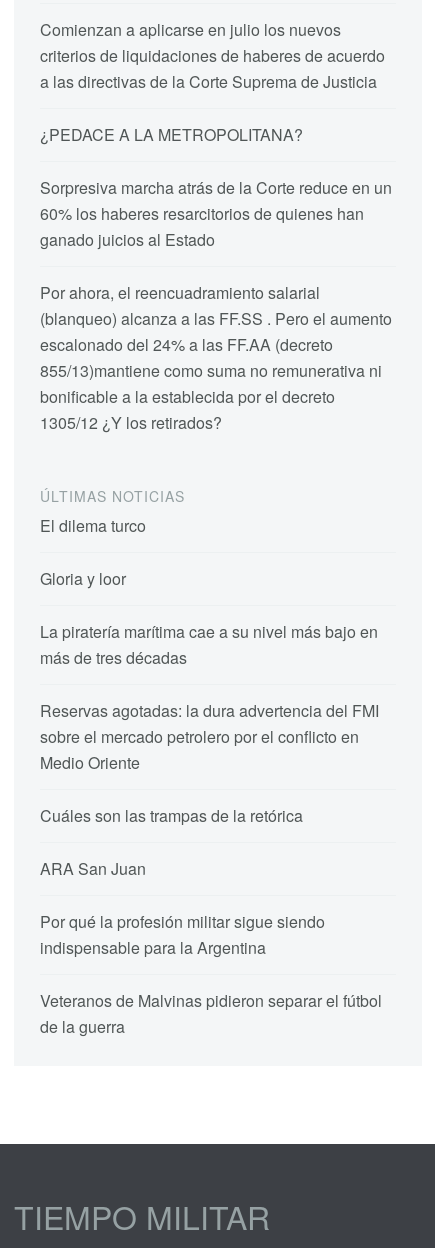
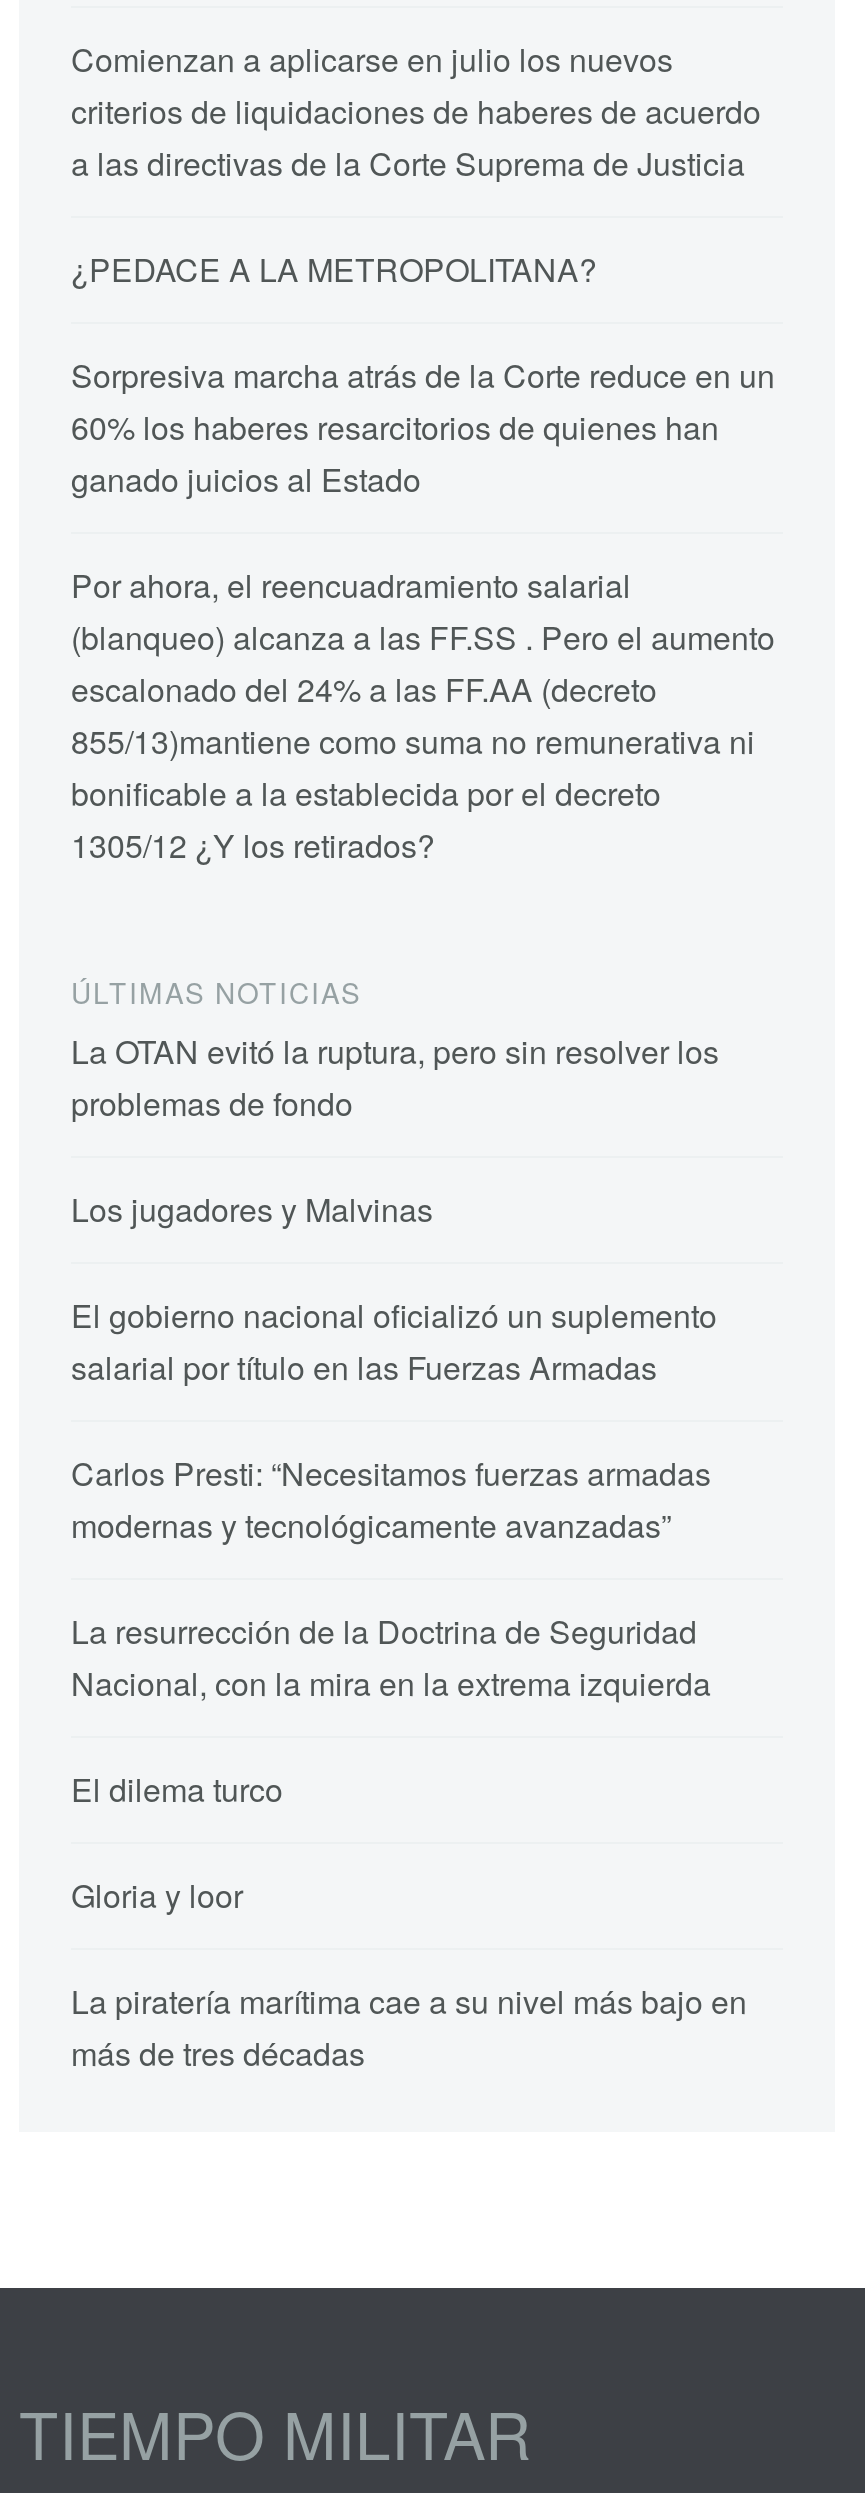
none -> [71,1029,719,1707] La OTAN evitó la ruptura, pero sin resolver los | problemas de fondo | Los jugadores y Malvinas | El gobierno nacional oficializó un suplemento | salarial por título en las Fuerzas Armadas | Carlos Presti: “Necesitamos fuerzas armadas | modernas y tecnológicamente avanzadas” | La resurrección de la Doctrina de Seguridad | Nacional, con la mira en la extrema izquierda
moved [40,514,378,669] -> [71,1767,747,2077]: El dilema turco | Gloria y loor | La piratería marítima cae a su nivel más bajo en | más de tres décadas
[40,699,382,1038] Reservas agotadas: la dura advertencia del FMI | sobre el mercado petrolero por el conflicto en | Medio Oriente | Cuáles son las trampas de la retórica | ARA San Juan | Por qué la profesión militar sigue siendo | indispensable para la Argentina | Veteranos de Malvinas pidieron separar el fútbol | de la guerra -> none

